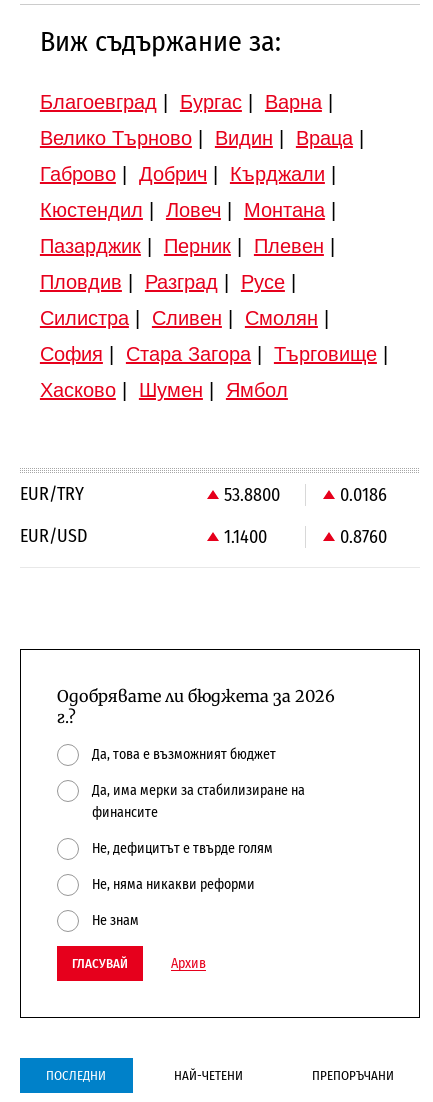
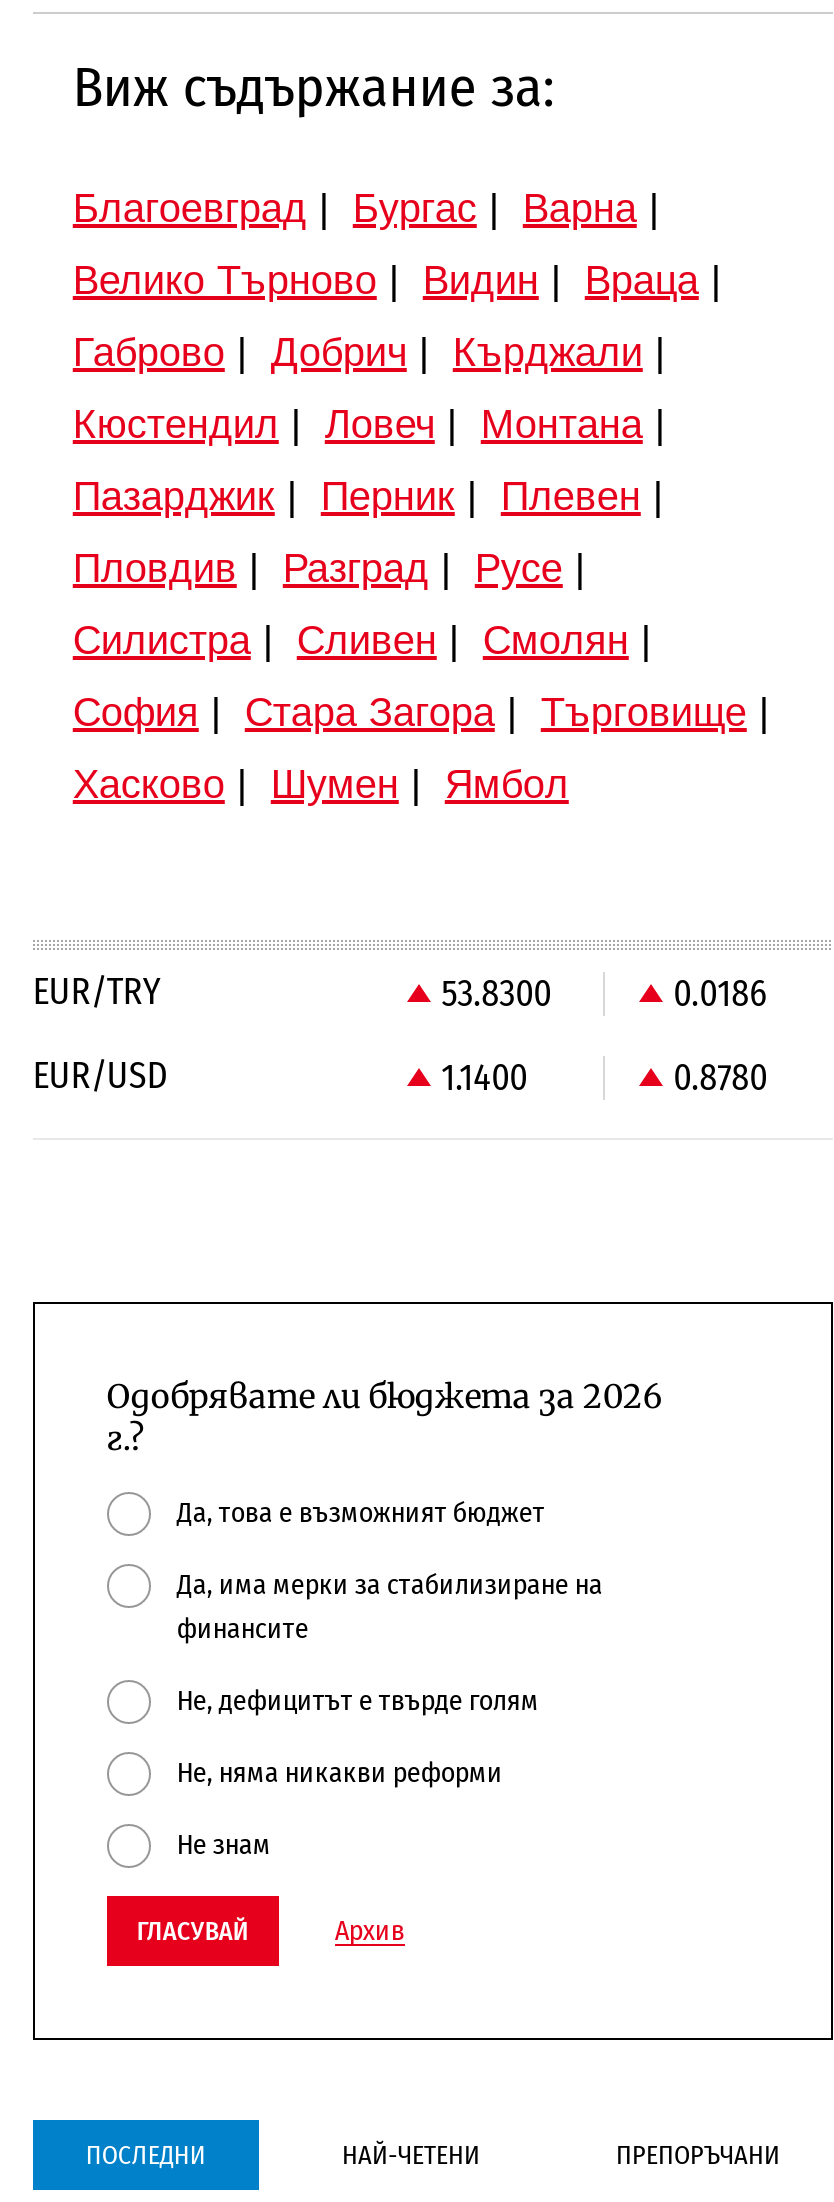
[224,484,280,506] 53.8800 -> [441,972,551,1016] 53.8300
[340,526,387,548] 0.8760 -> [673,1056,767,1100] 0.8780

